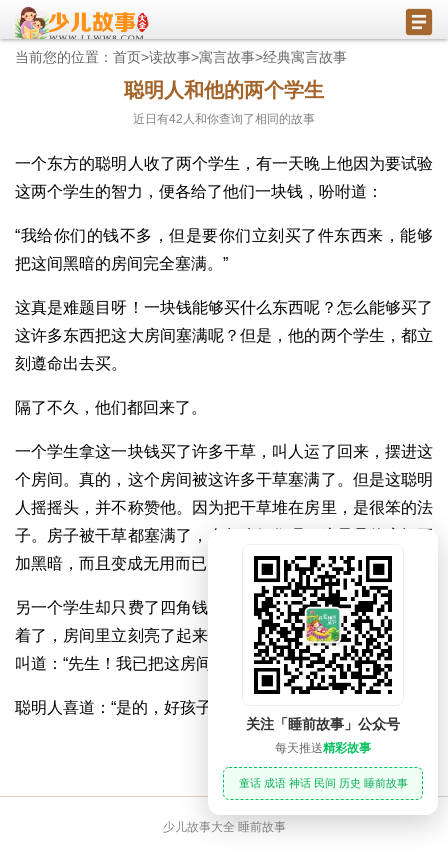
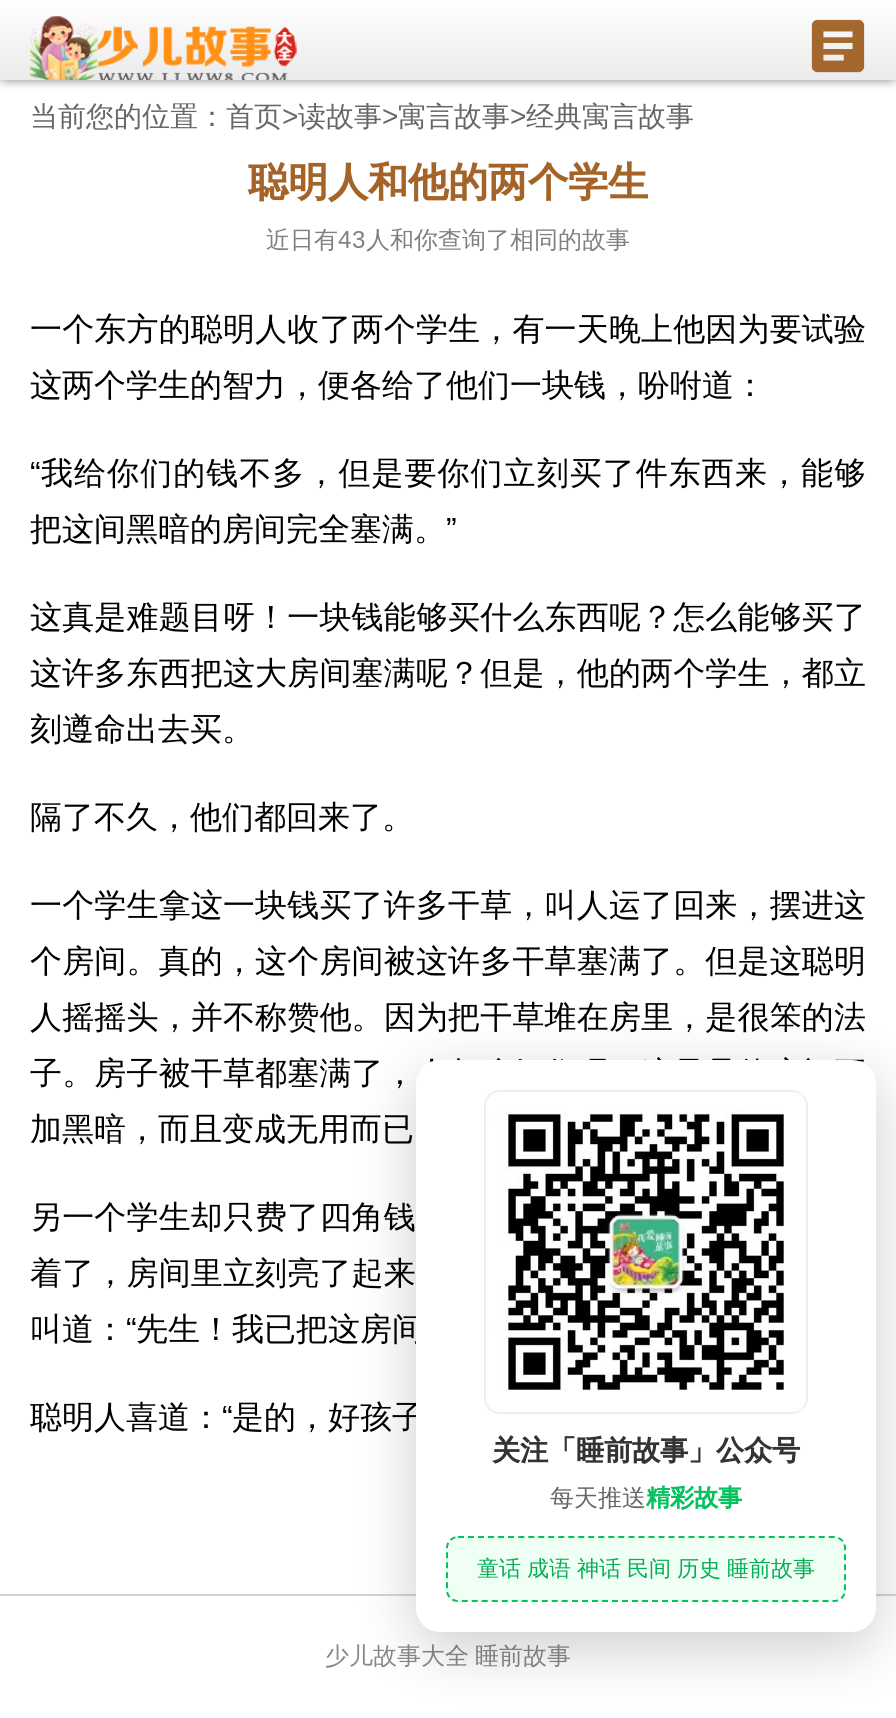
[133,112,315,126] 近日有42人和你查询了相同的故事 -> [266,226,630,254] 近日有43人和你查询了相同的故事

